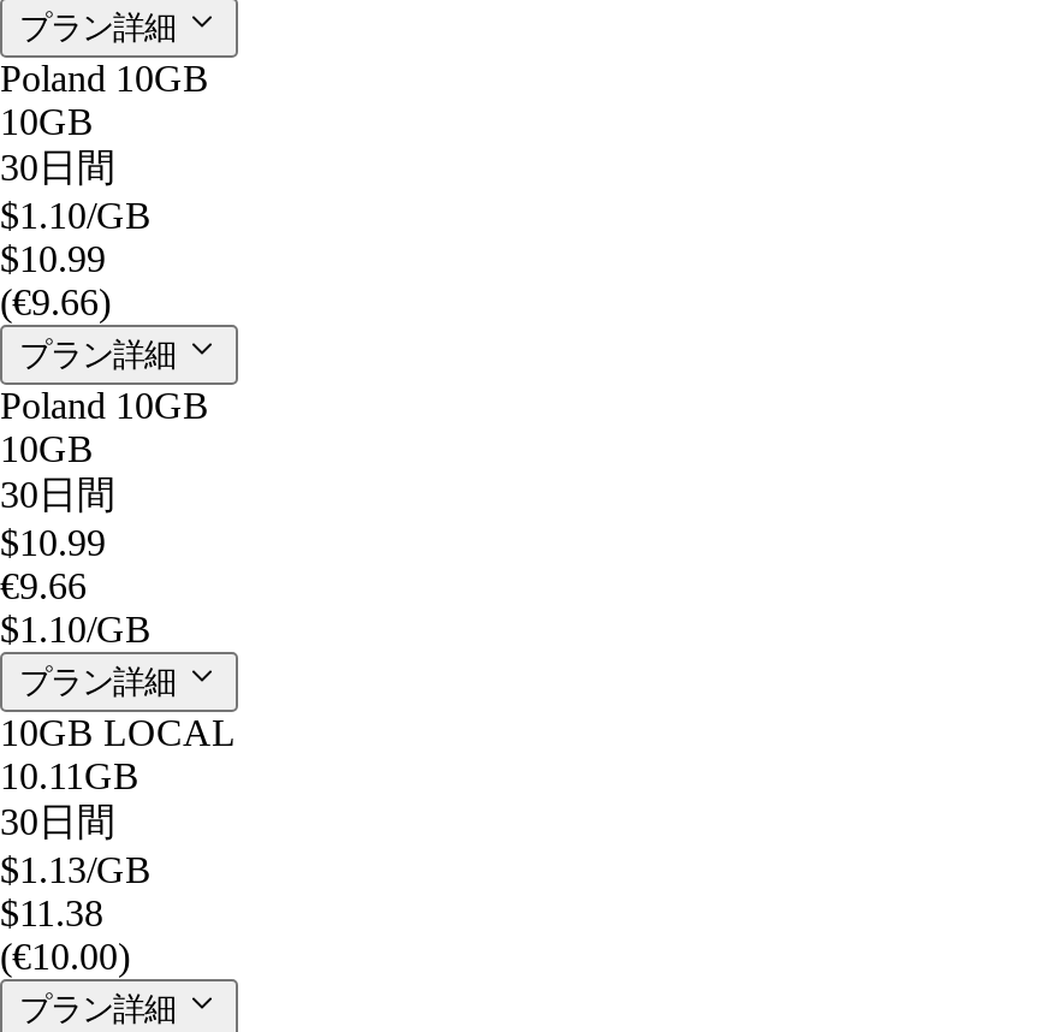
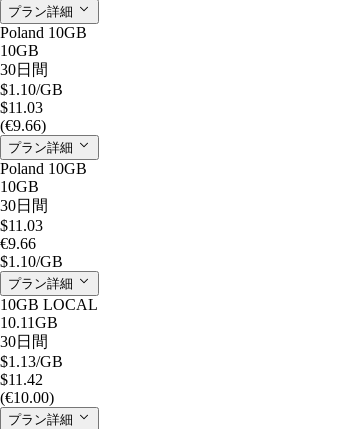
[0,237,106,278] $10.99 -> [0,99,43,116] $11.03
[0,521,106,562] $10.99 -> [0,217,43,234] $11.03
[0,892,103,933] $11.38 -> [0,371,43,388] $11.42

